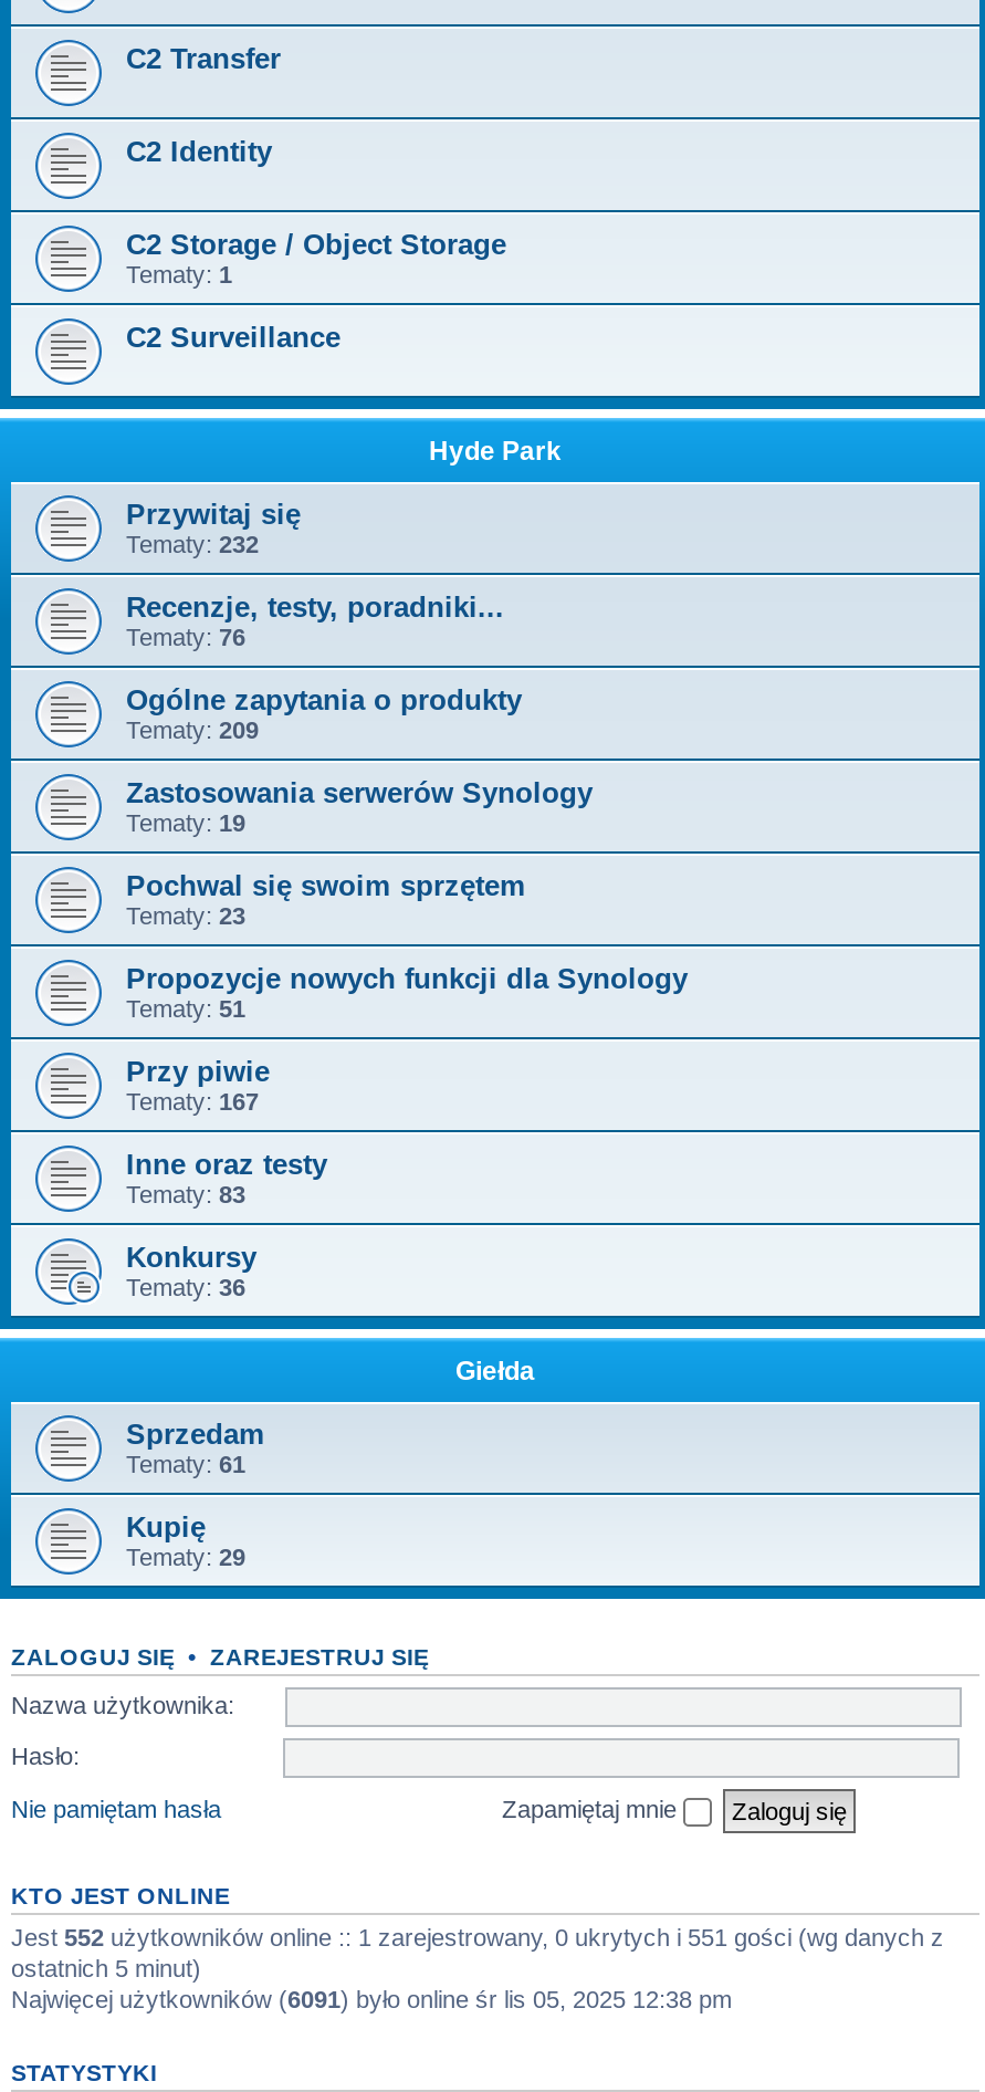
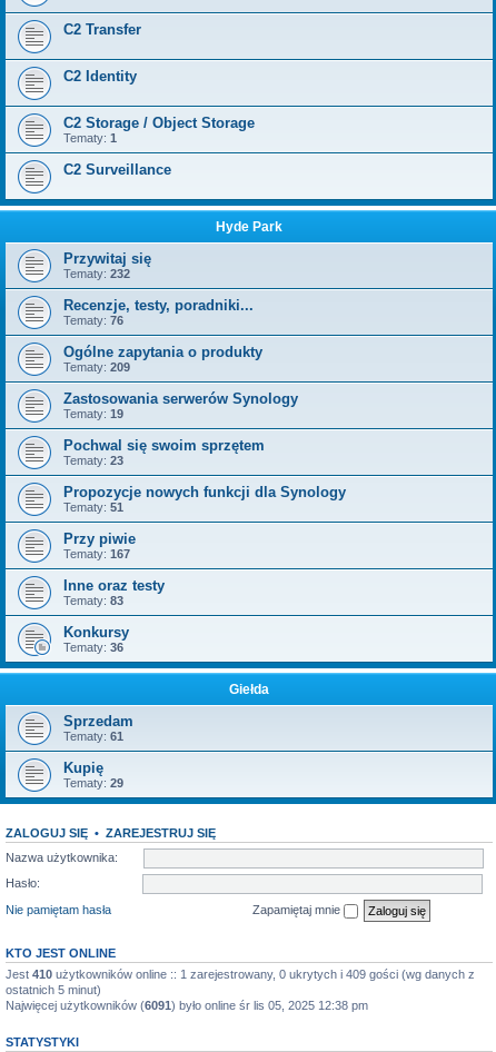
[11,1923,944,1949] Jest 552 użytkowników online :: 1 zarejestrowany, 0 ukrytych i 551 gości (wg danych z -> [6,967,475,980] Jest 410 użytkowników online :: 1 zarejestrowany, 0 ukrytych i 409 gości (wg danych z

